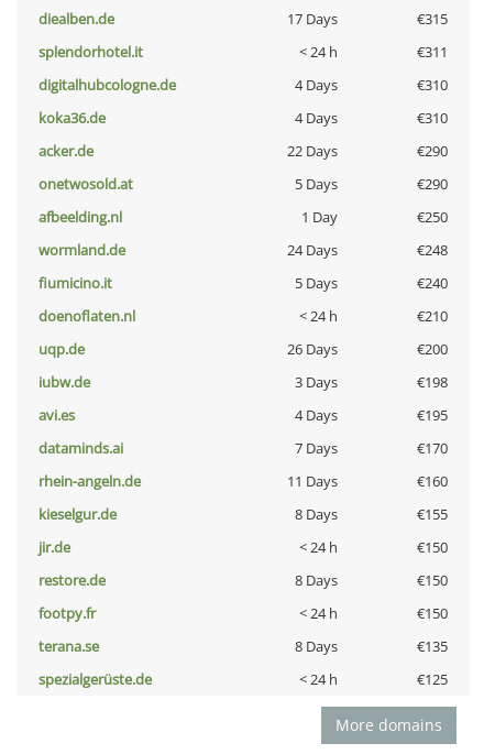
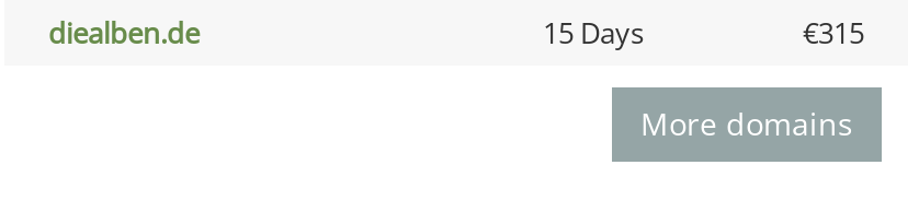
[287,9,337,29] 17 Days -> [543,13,644,52] 15 Days
[38,42,448,689] splendorhotel.it | < 24 h | €311 | digitalhubcologne.de | 4 Days | €310 | koka36.de | 4 Days | €310 | acker.de | 22 Days | €290 | onetwosold.at | 5 Days | €290 | afbeelding.nl | 1 Day | €250 | wormland.de | 24 Days | €248 | fiumicino.it | 5 Days | €240 | doenoflaten.nl | < 24 h | €210 | uqp.de | 26 Days | €200 | iubw.de | 3 Days | €198 | avi.es | 4 Days | €195 | dataminds.ai | 7 Days | €170 | rhein-angeln.de | 11 Days | €160 | kieselgur.de | 8 Days | €155 | jir.de | < 24 h | €150 | restore.de | 8 Days | €150 | footpy.fr | < 24 h | €150 | terana.se | 8 Days | €135 | spezialgerüste.de | < 24 h | €125 -> none

